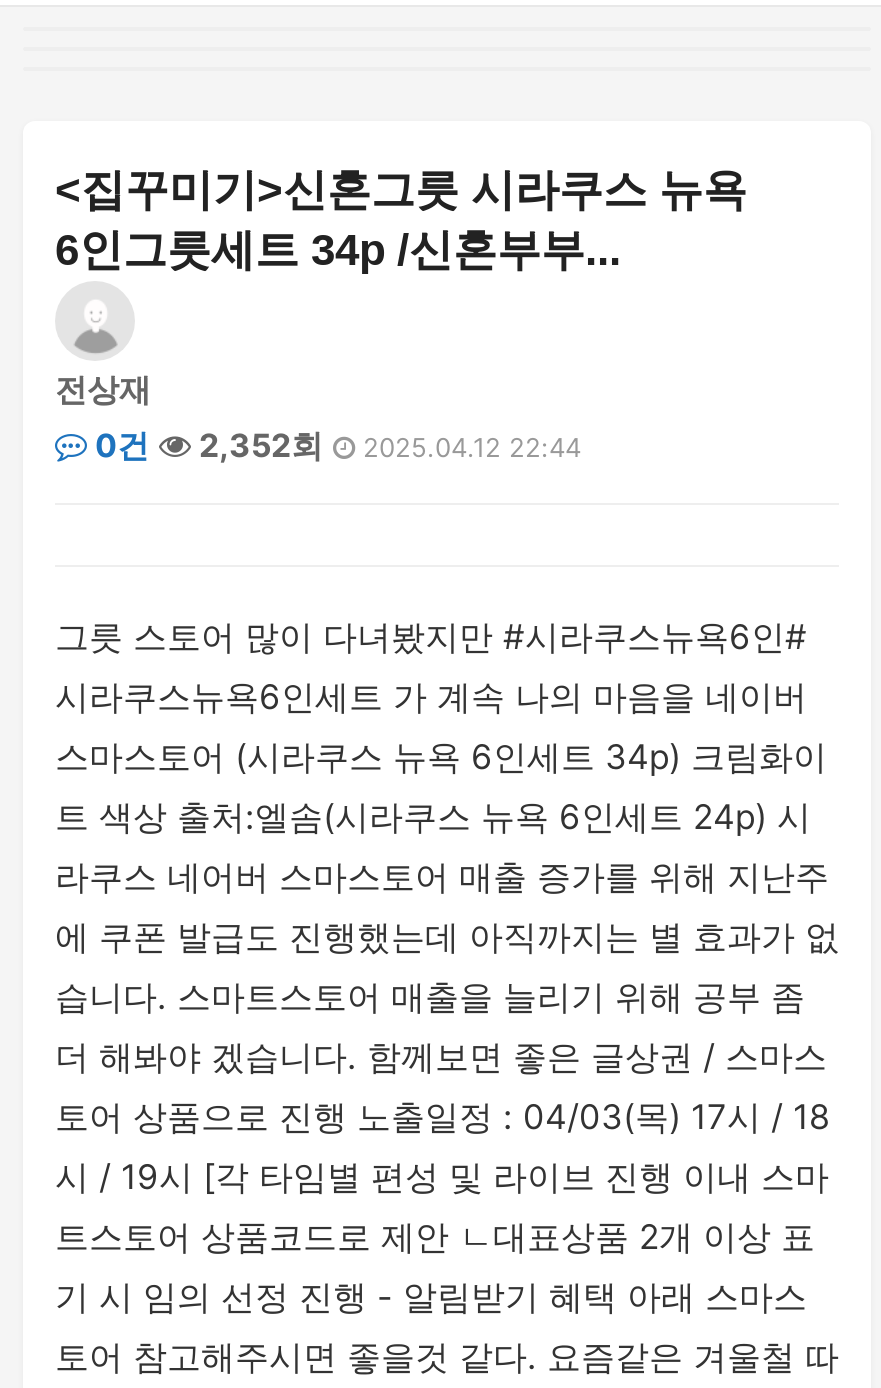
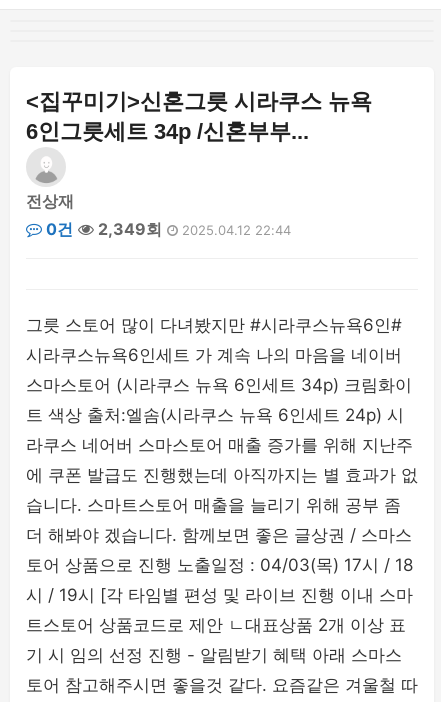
[87,425,581,465] 0건 2,352회 2025.04.12 22:44 -> [42,219,291,239] 0건 2,349회 2025.04.12 22:44

